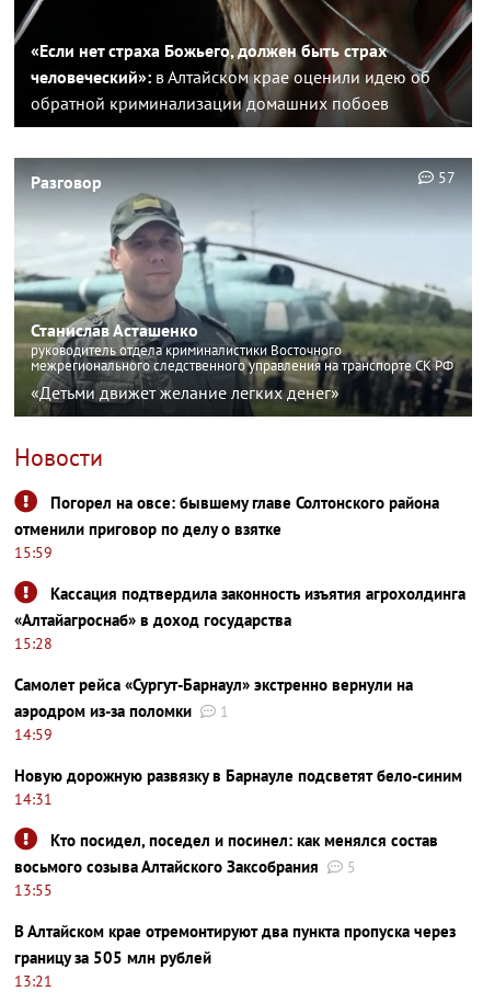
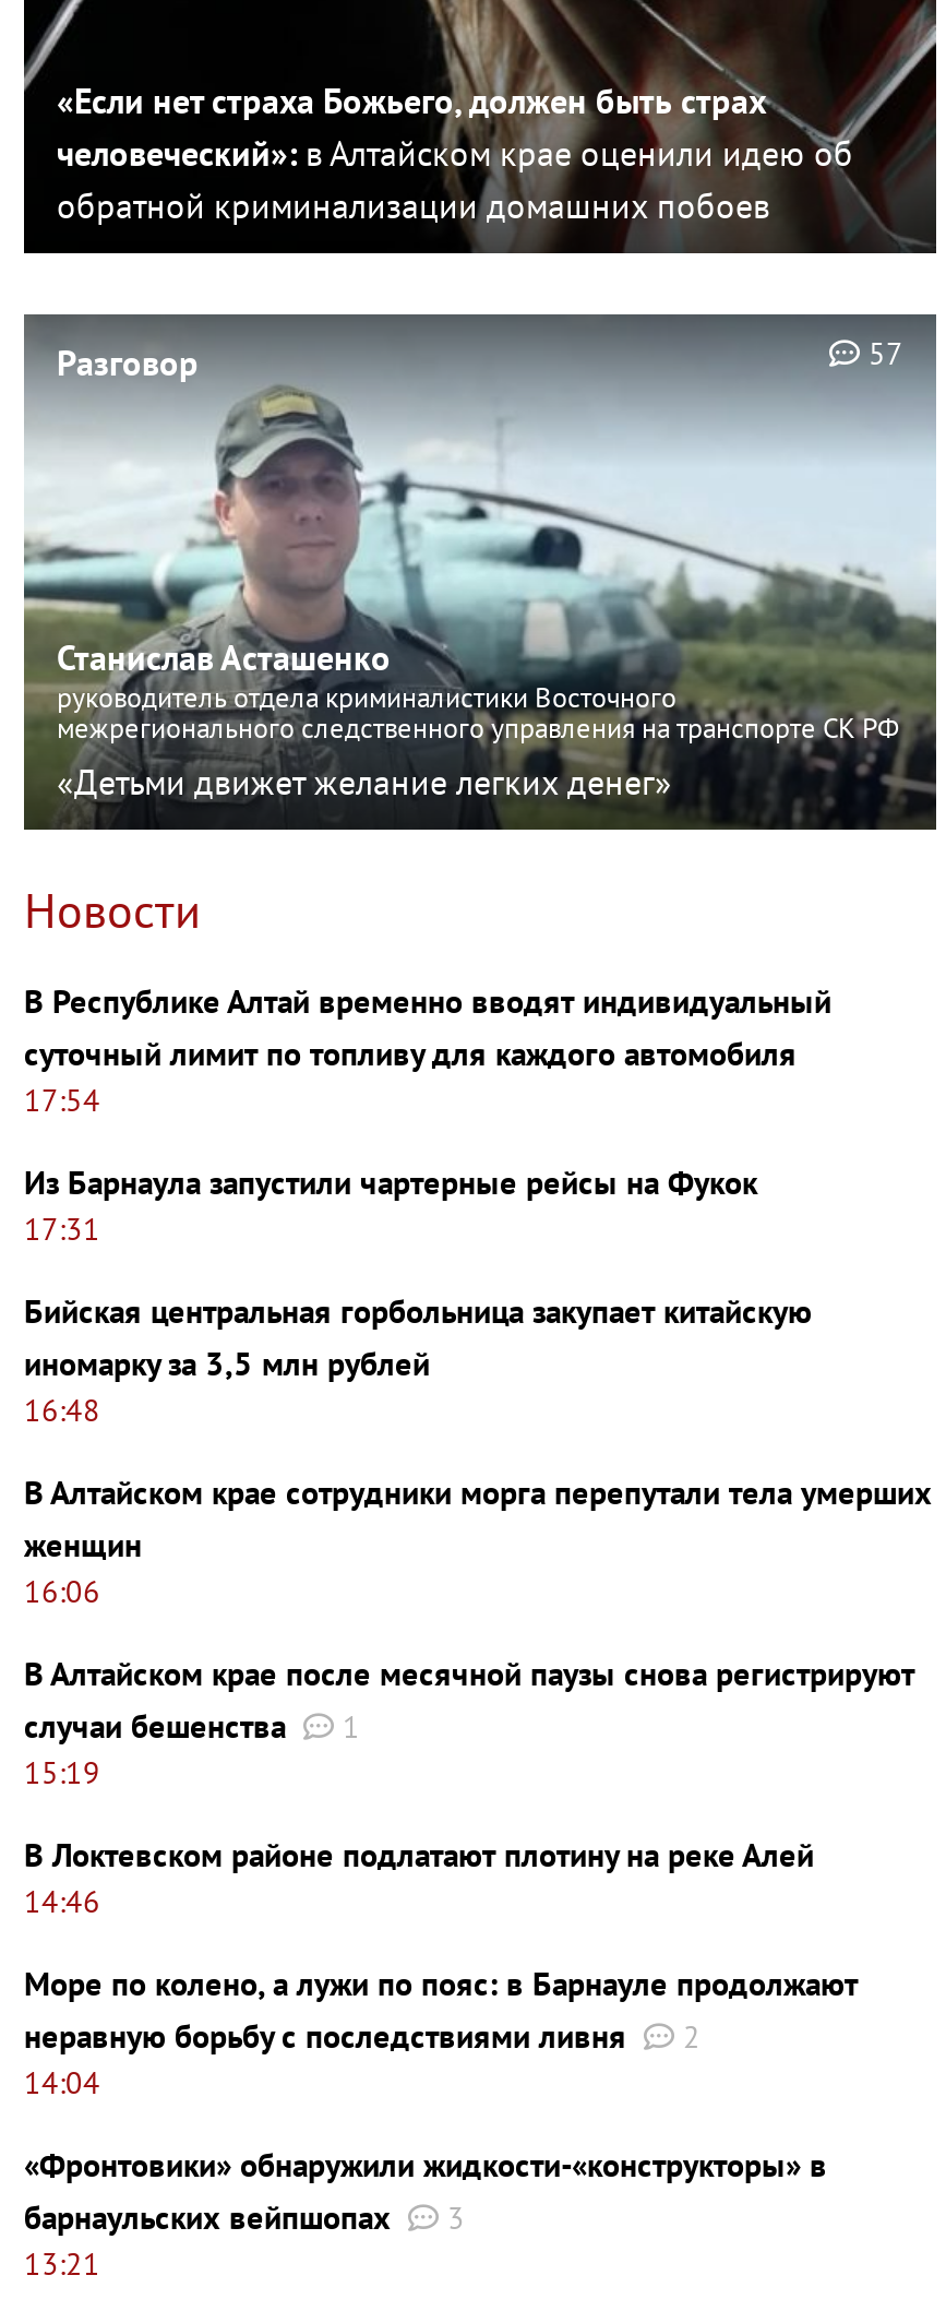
[14,492,465,721] Погорел на овсе: бывшему главе Солтонского района | отменили приговор по делу о взятке | 15:59 | Кассация подтвердила законность изъятия агрохолдинга | «Алтайагроснаб» в доход государства | 15:28 | Самолет рейса «Сургут-Барнаул» экстренно вернули на | аэродром из-за поломки -> [24,979,932,1746] В Республике Алтай временно вводят индивидуальный | суточный лимит по топливу для каждого автомобиля | 17:54 | Из Барнаула запустили чартерные рейсы на Фукок | 17:31 | Бийская центральная горбольница закупает китайскую | иномарку за 3,5 млн рублей | 16:48 | В Алтайском крае сотрудники морга перепутали тела умерших | женщин | 16:06 | В Алтайском крае после месячной паузы снова регистрируют | случаи бешенства
[14,724,53,744] 14:59 -> [24,1752,100,1791] 15:19
[14,765,462,808] Новую дорожную развязку в Барнауле подсветят бело-синим | 14:31 -> [24,1833,814,1920] В Локтевском районе подлатают плотину на реке Алей | 14:46
[14,829,438,899] Кто посидел, поседел и посинел: как менялся состав | восьмого созыва Алтайского Заксобрания | 5 | 13:55 -> [24,1962,858,2101] Море по колено, а лужи по пояс: в Барнауле продолжают | неравную борьбу с последствиями ливня | 2 | 14:04
[14,920,456,967] В Алтайском крае отремонтируют два пункта пропуска через | границу за 505 млн рублей -> [24,2143,827,2237] «Фронтовики» обнаружили жидкости-«конструкторы» в | барнаульских вейпшопах | 3

